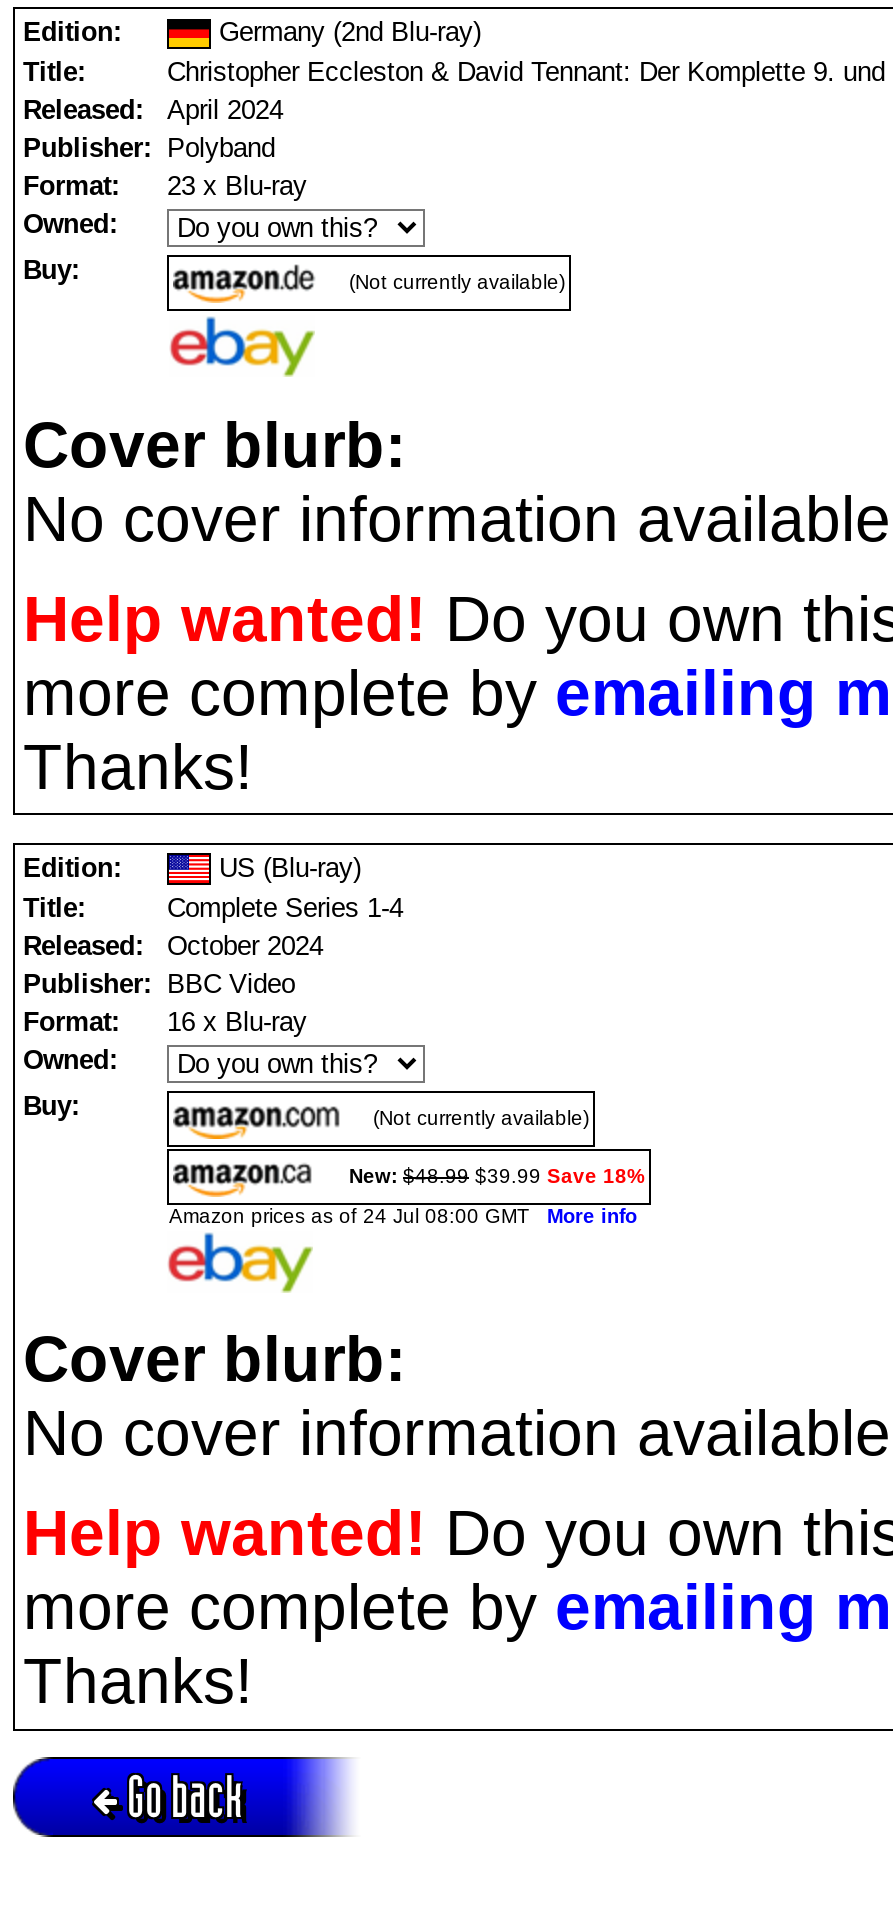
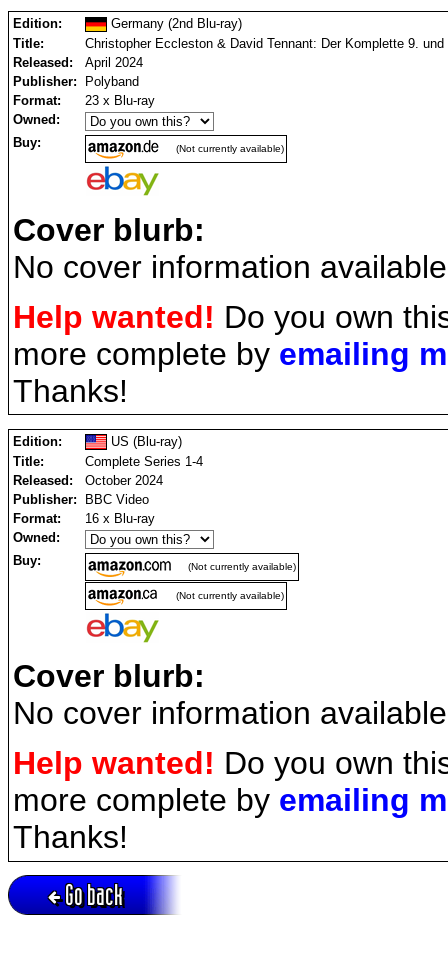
[169,1164,645,1226] New: $48.99 $39.99 Save 18% | Amazon prices as of 24 Jul 08:00 GMTMore info -> [176,590,284,601] (Not currently available)

